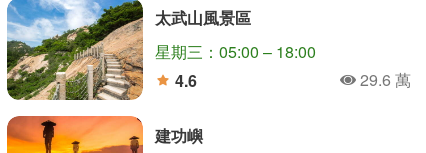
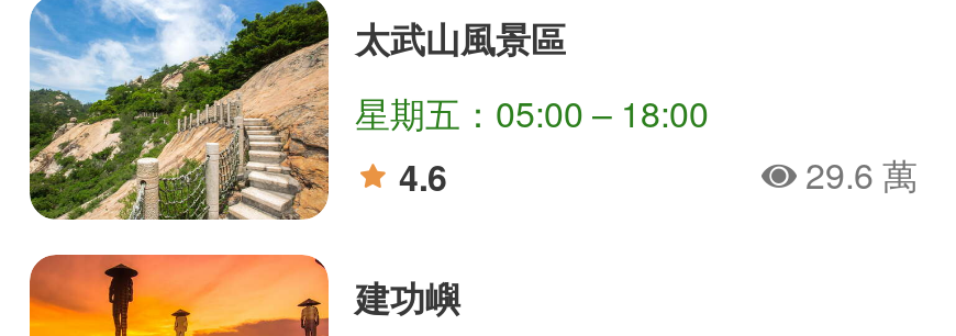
[155,40,316,63] 星期三：05:00 – 18:00 -> [355,88,709,138] 星期五：05:00 – 18:00

